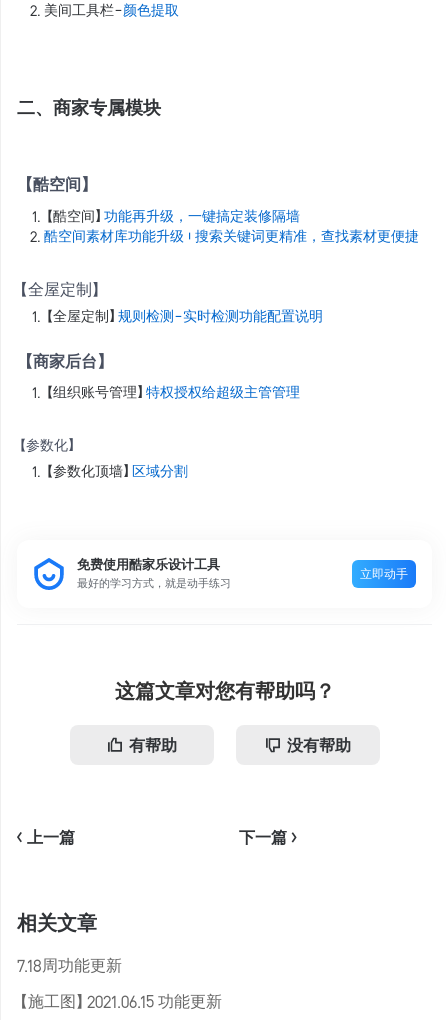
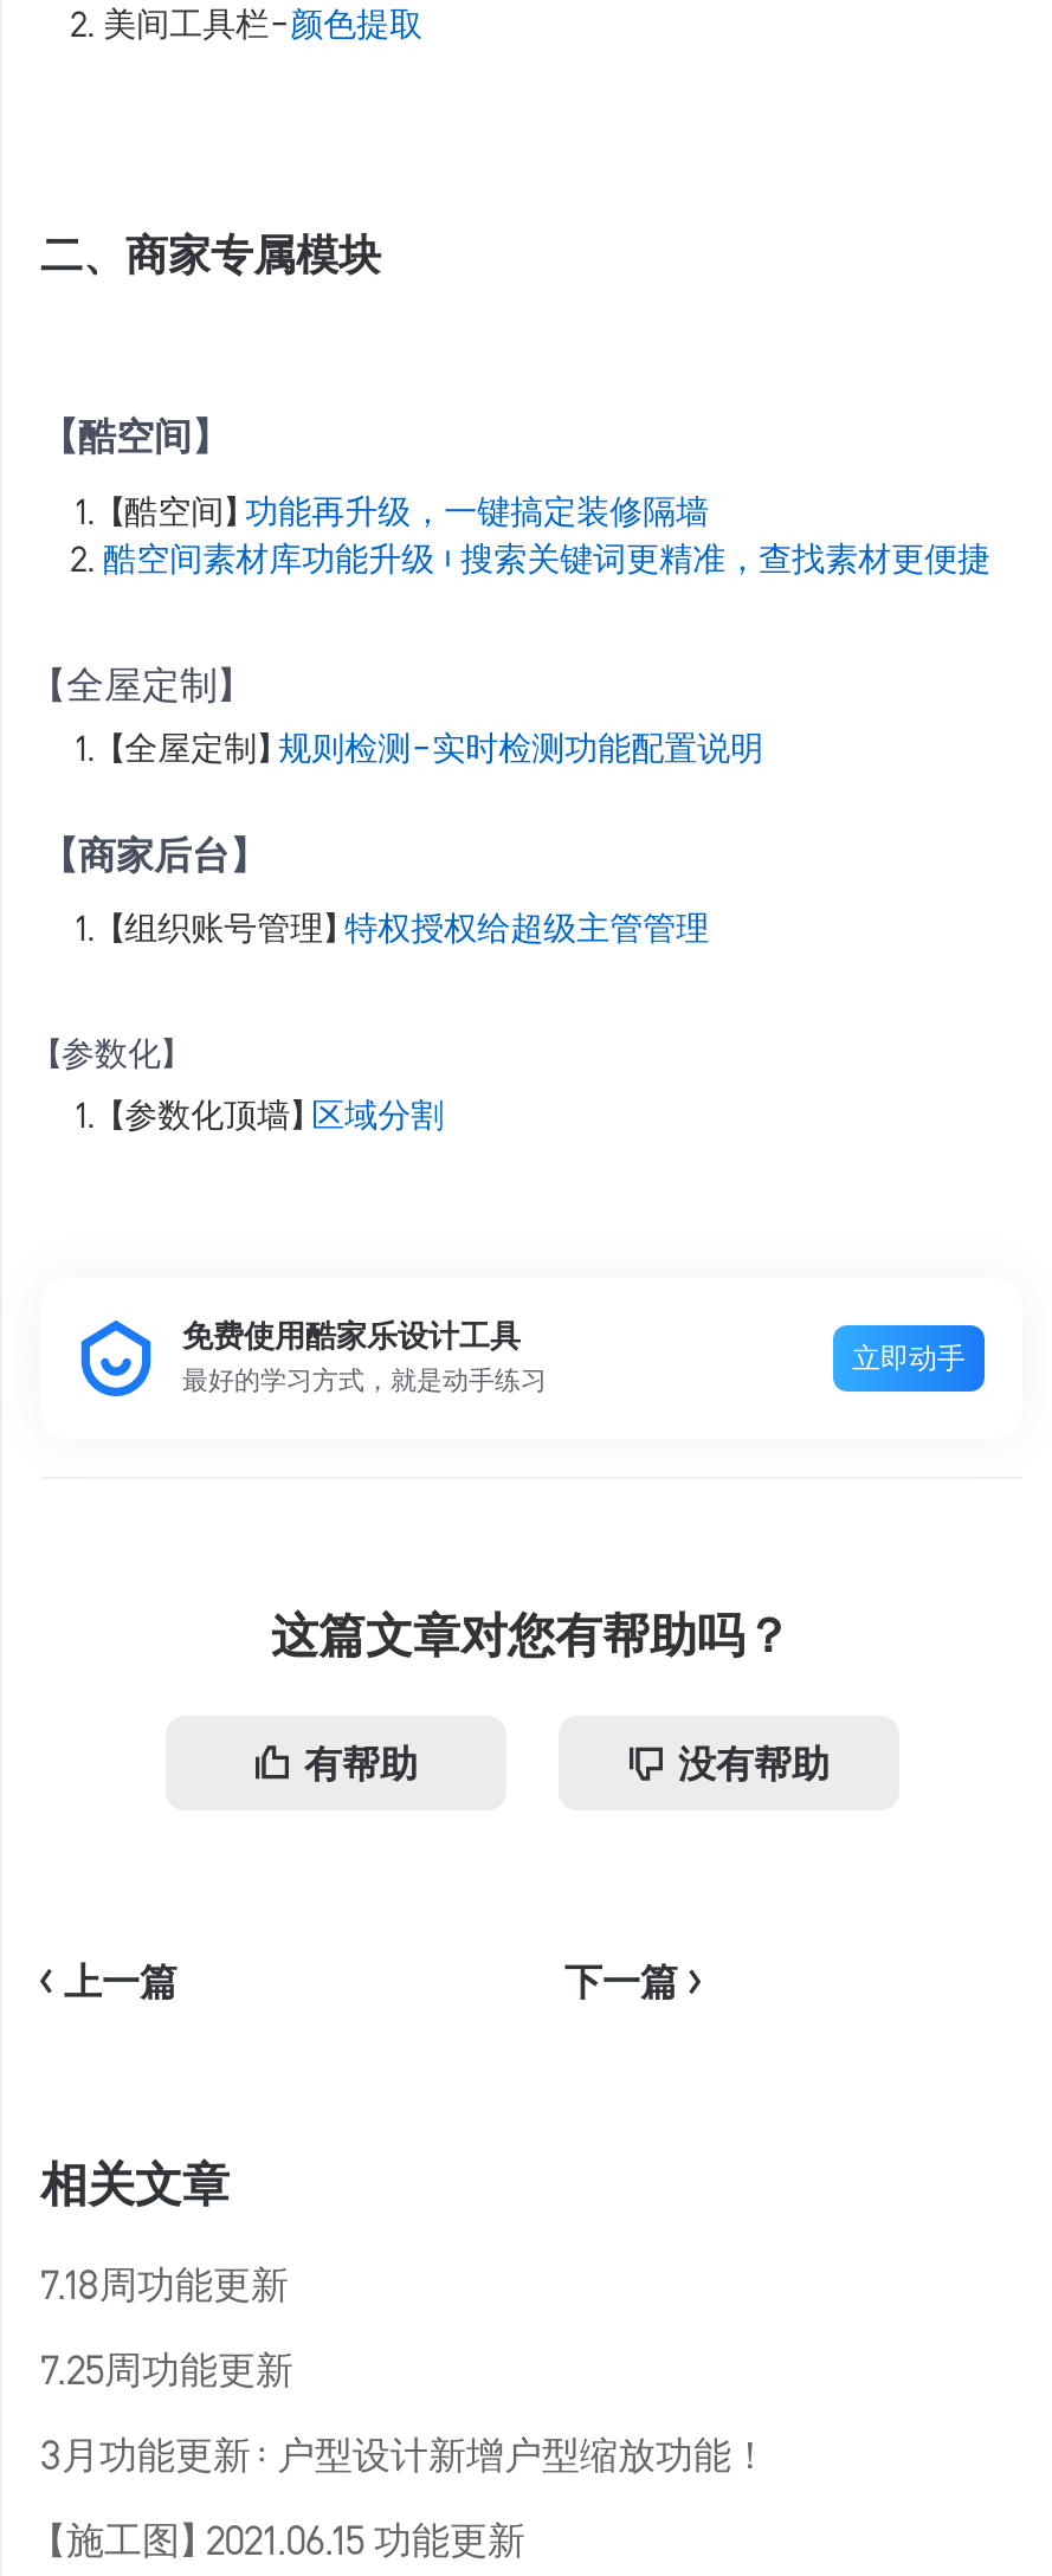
none -> [40,2351,769,2474] 7.25周功能更新 | 3月功能更新：户型设计新增户型缩放功能！

